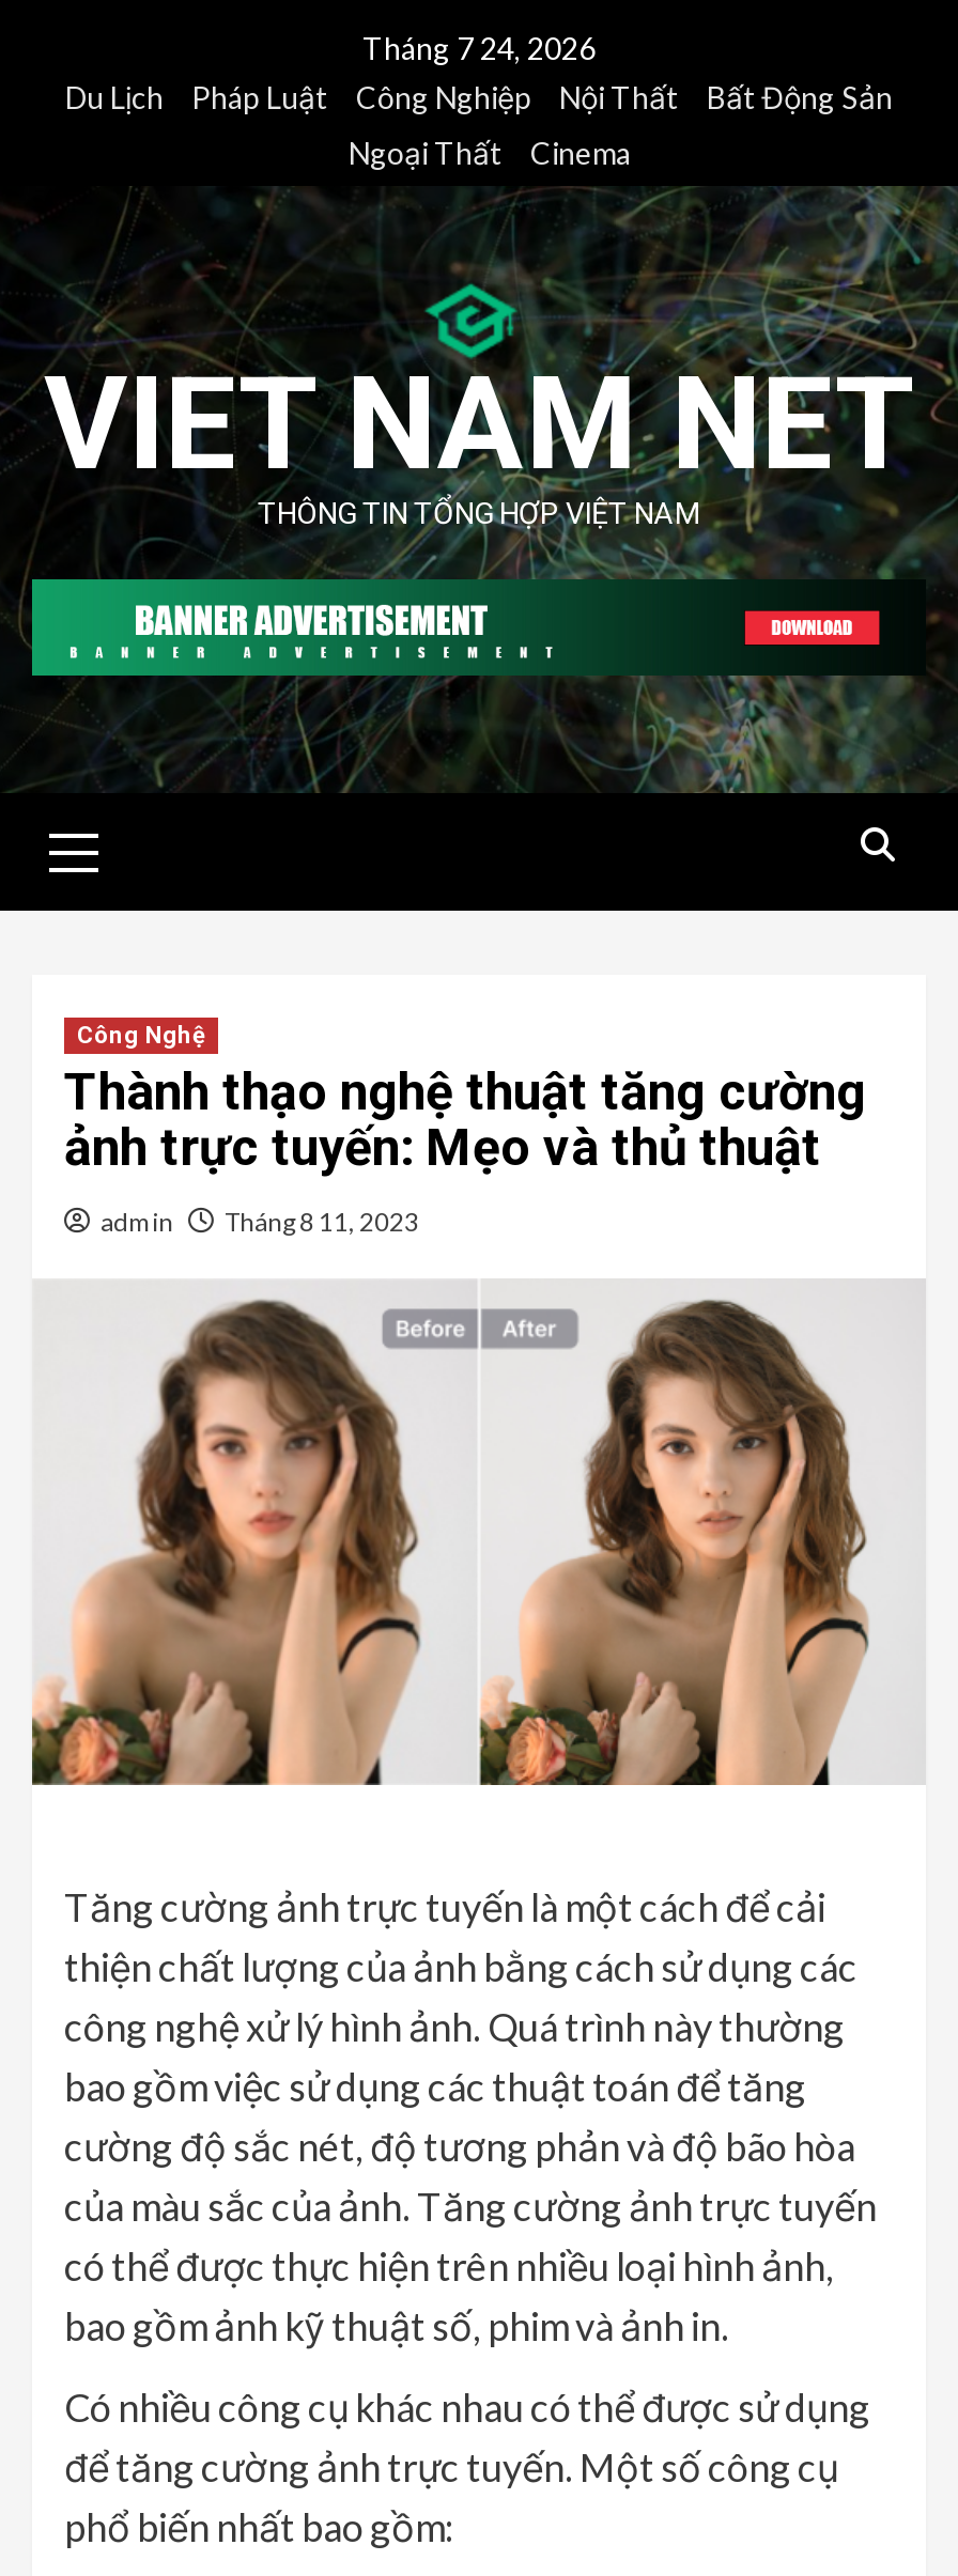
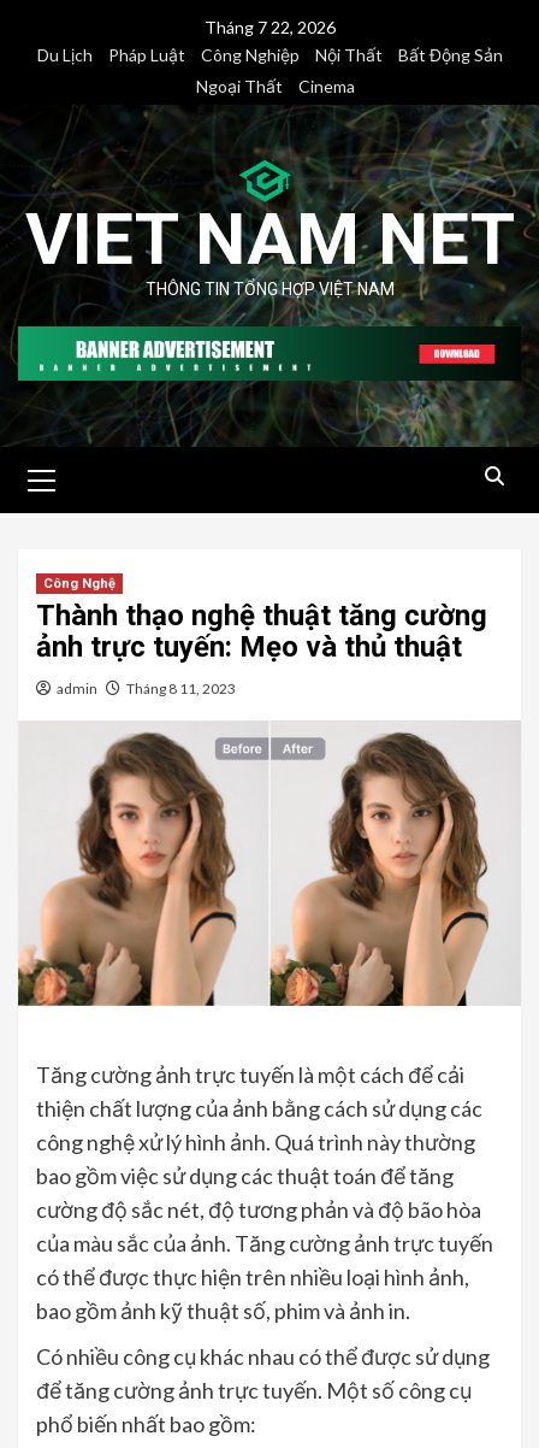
[362,30,596,66] Tháng 7 24, 2026 -> [204,17,335,37] Tháng 7 22, 2026

